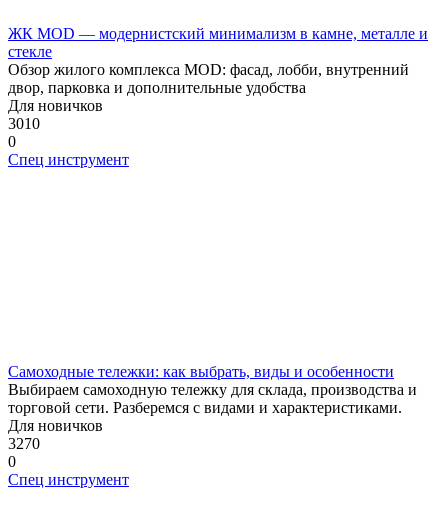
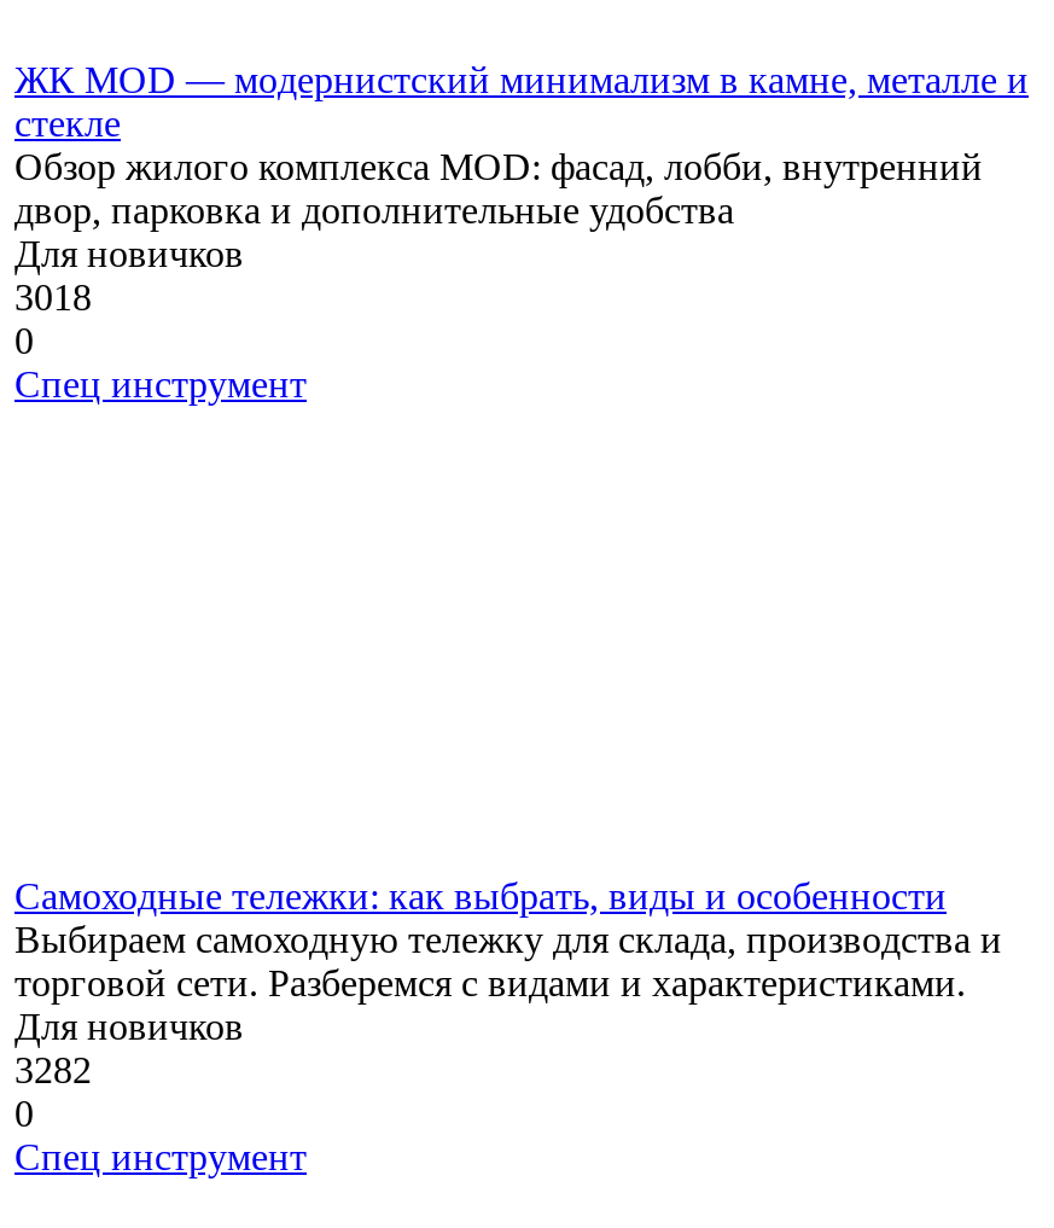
[8,115,40,132] 3010 -> [14,276,92,317] 3018
[8,435,40,452] 3270 -> [14,1049,92,1090] 3282

